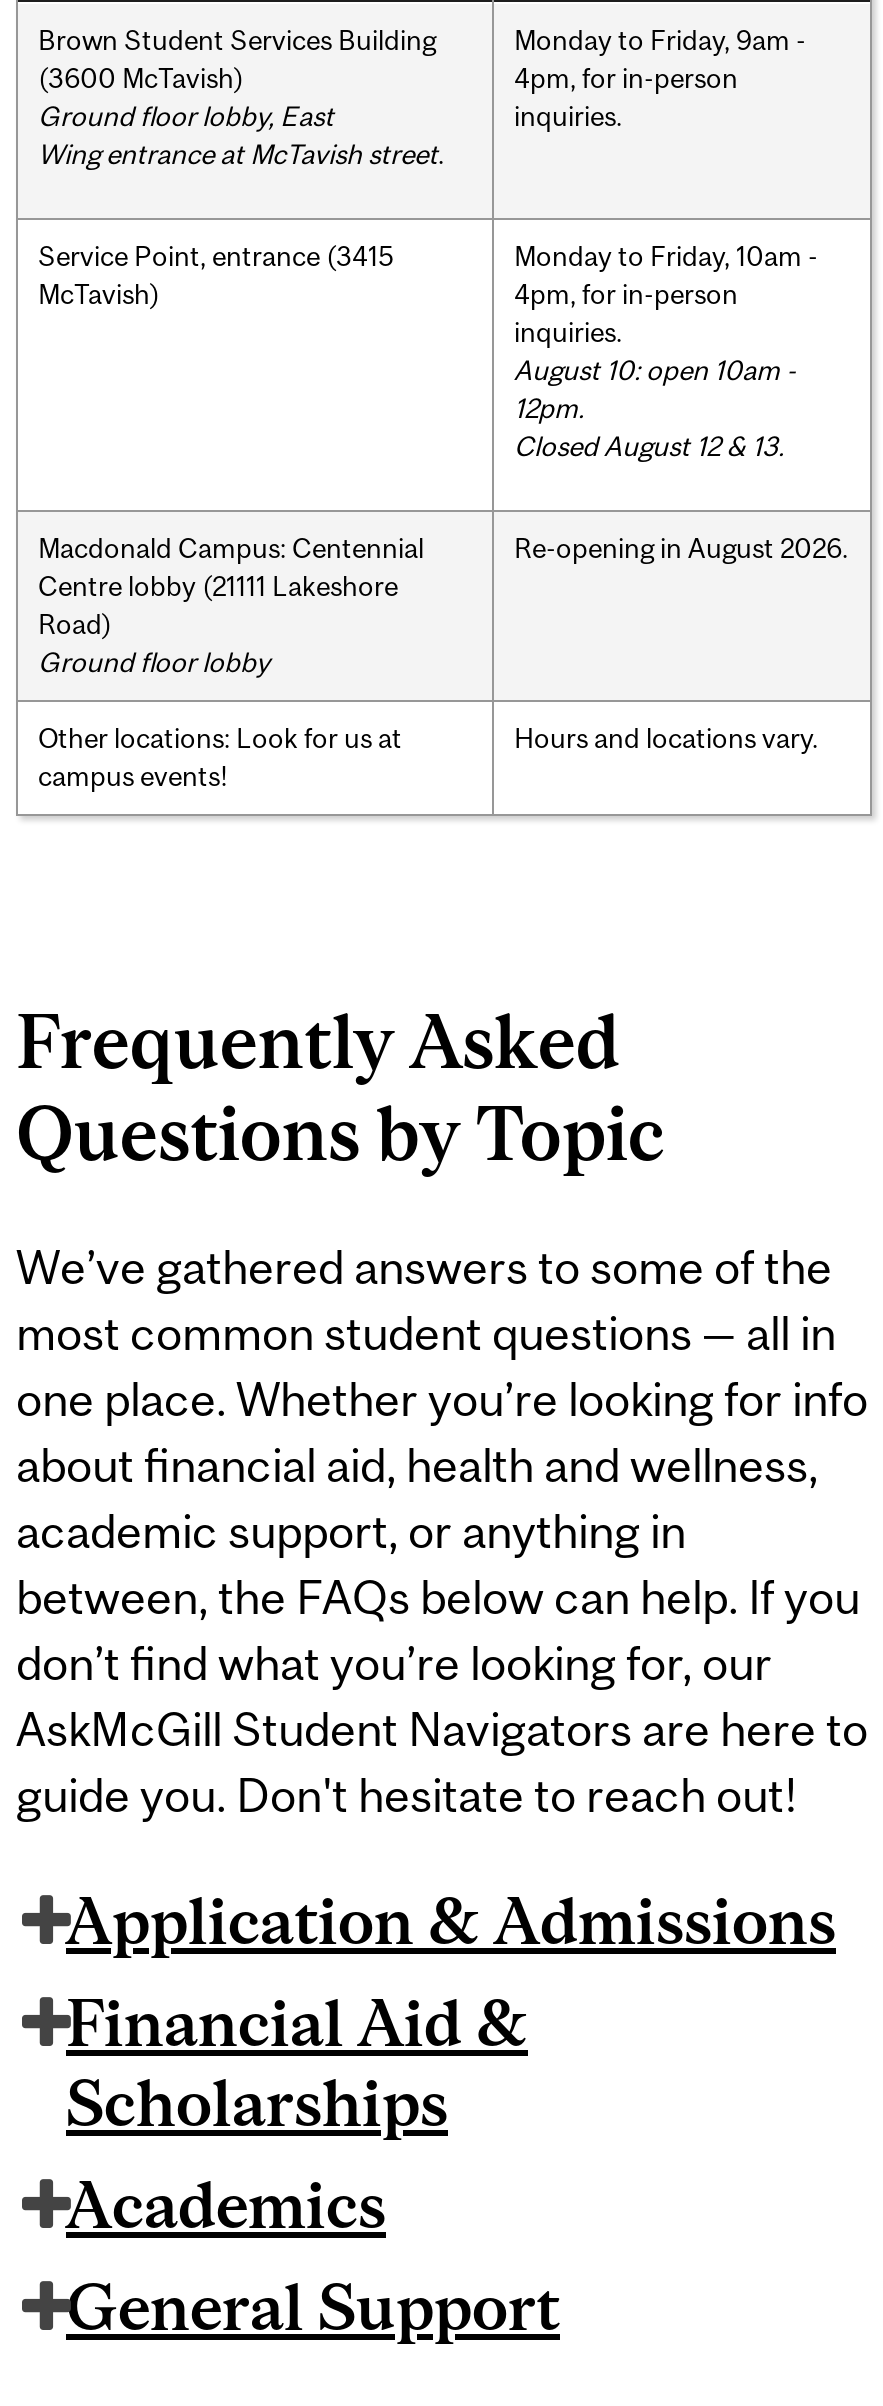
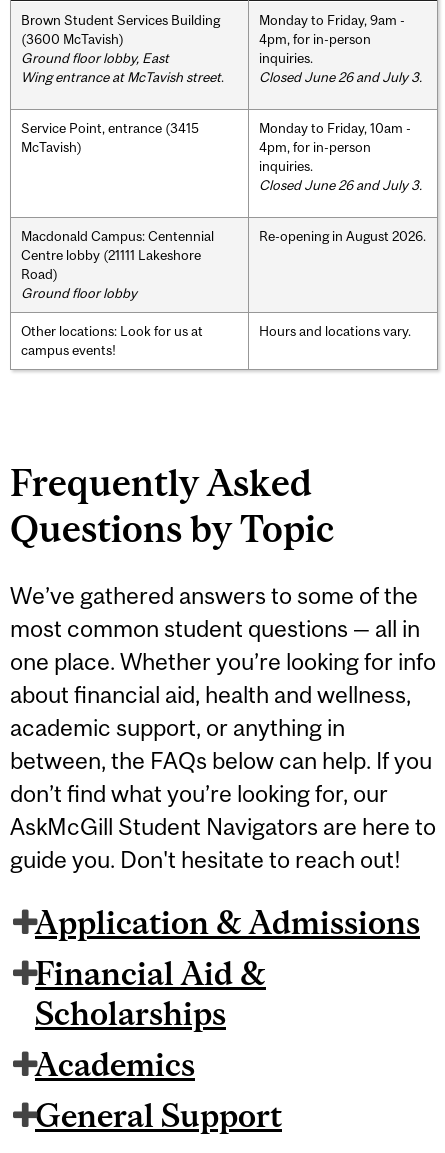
none -> [259,69,422,85] Closed June 26 and July 3.
[514,353,796,461] August 10: open 10am - | 12pm. | Closed August 12 & 13. -> [259,177,422,193] Closed June 26 and July 3.

